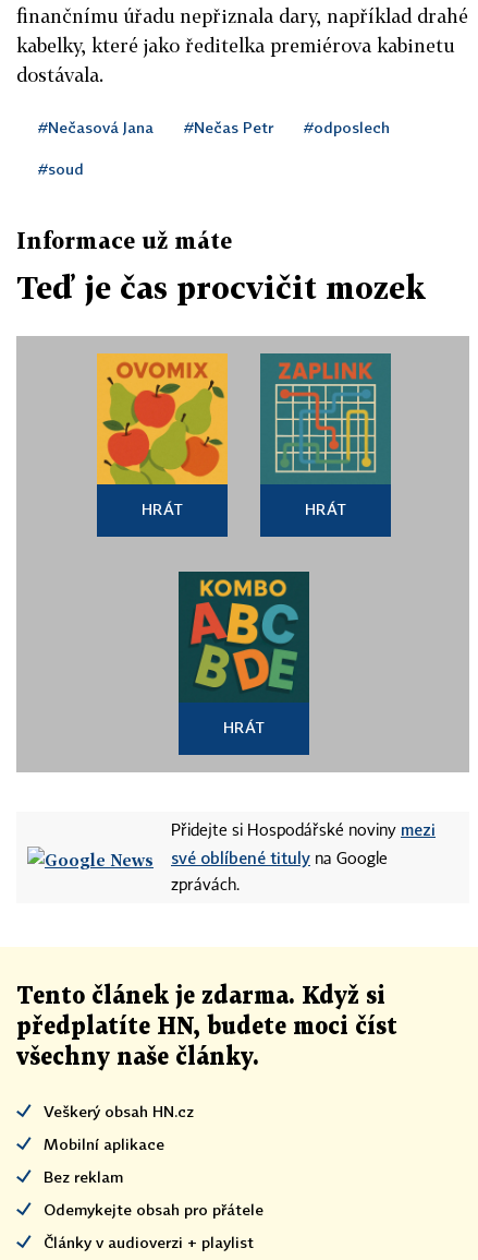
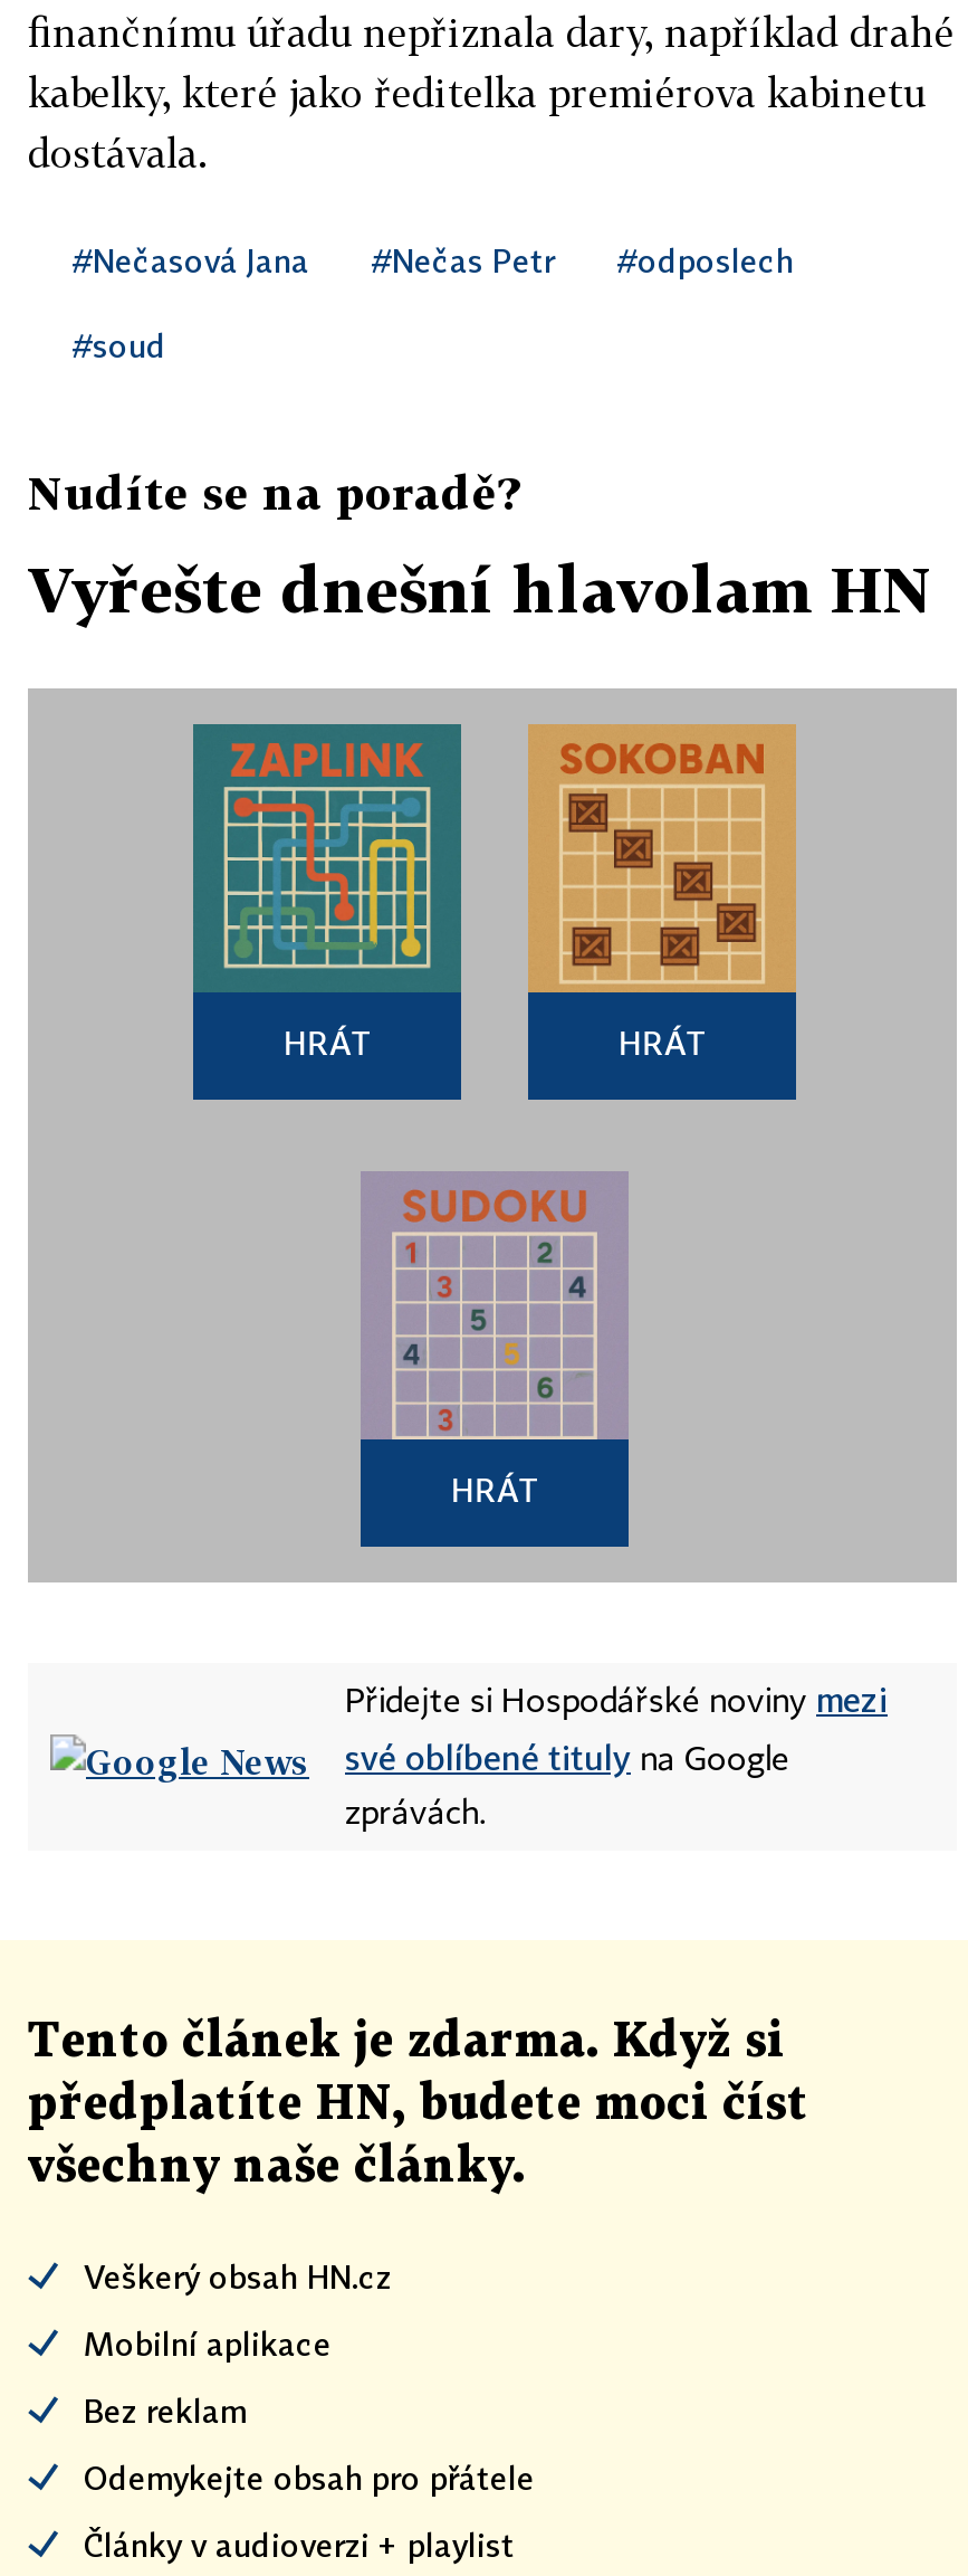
[16,227,232,253] Informace už máte -> [28,465,519,519] Nudíte se na poradě?
[16,269,426,305] Teď je čas procvičit mozek -> [28,552,932,626] Vyřešte dnešní hlavolam HN
[96,352,229,485] [image] -> [191,722,463,992] [image]
[259,352,392,484] [image] -> [528,724,796,995] [image]
[177,571,310,703] [image] -> [361,1171,629,1442] [image]

